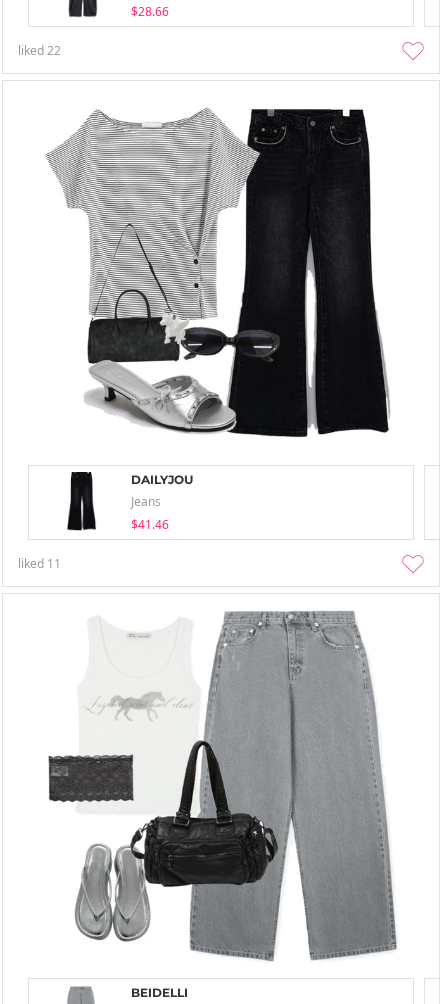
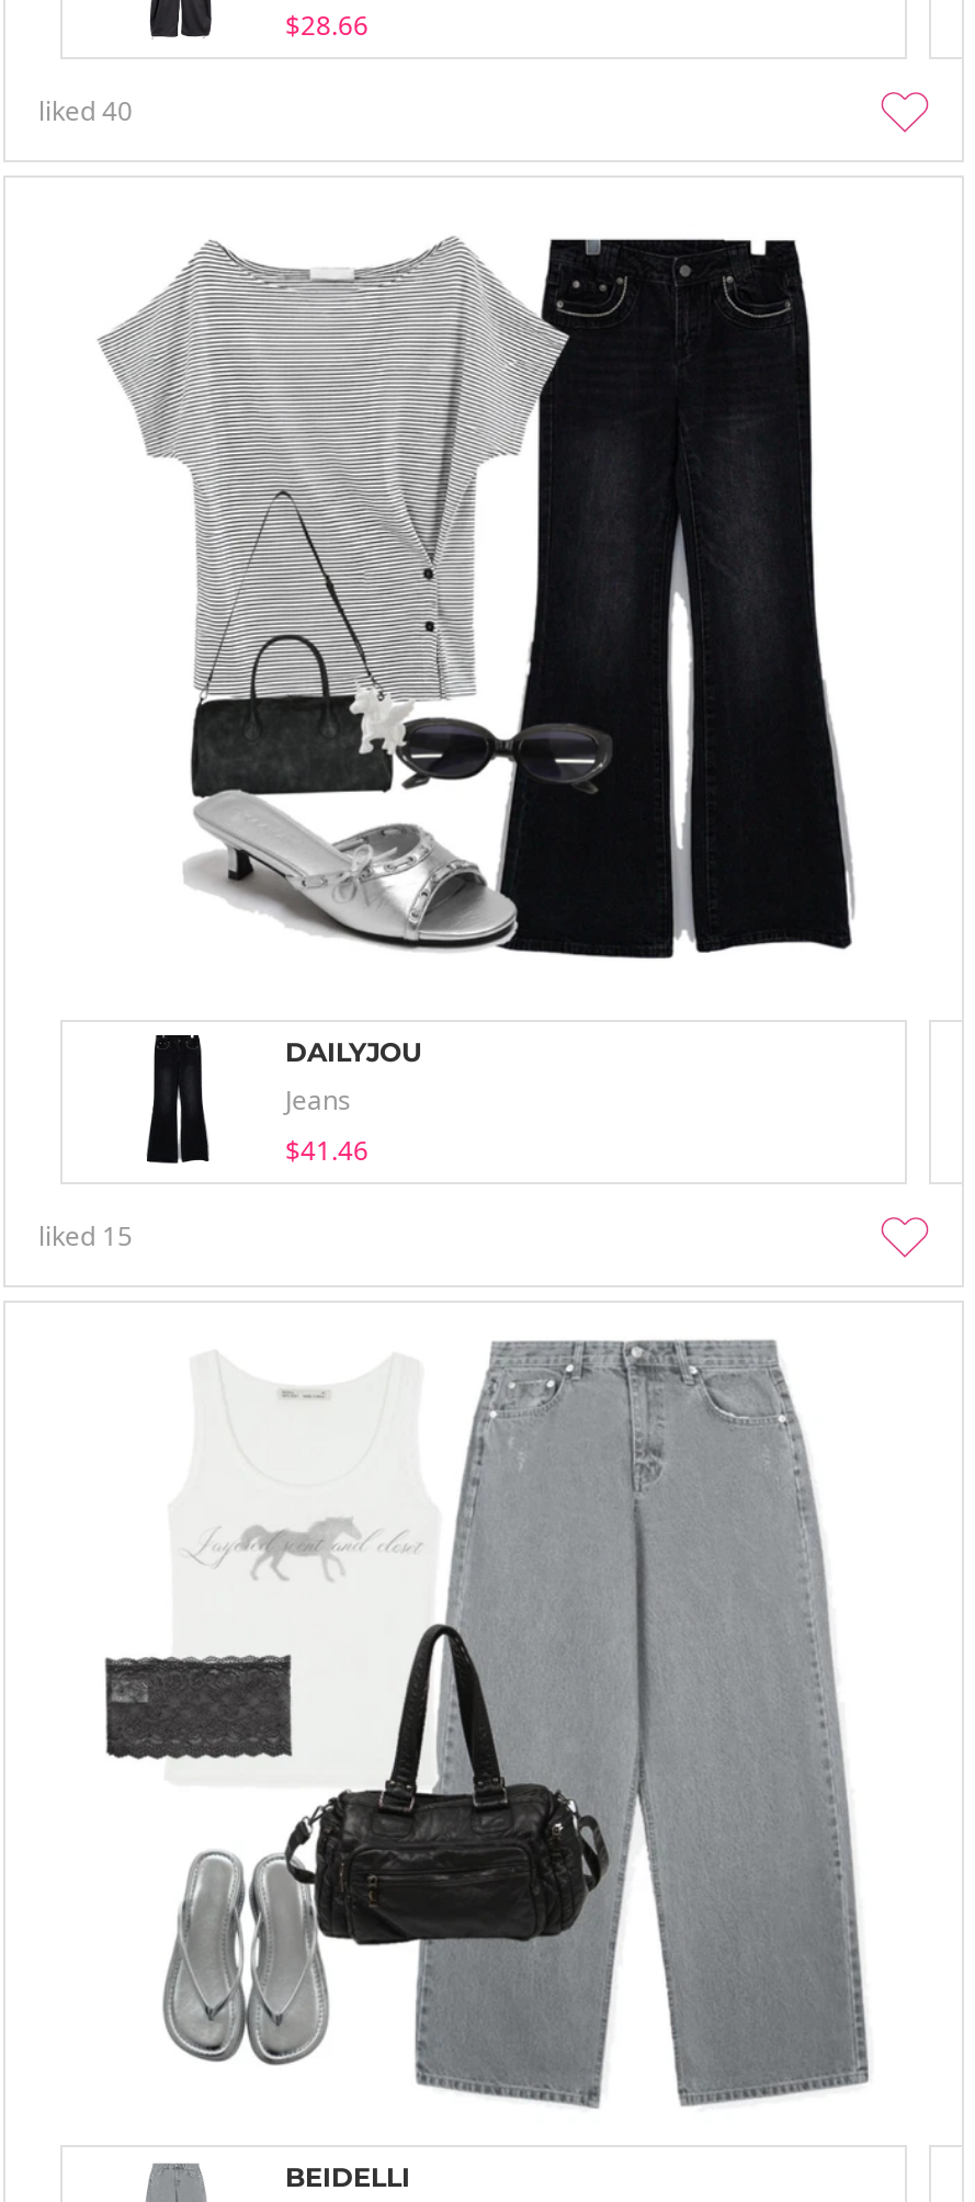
[18,42,61,59] liked 22 -> [38,92,133,129] liked 40
[18,555,61,572] liked 11 -> [38,1217,133,1255] liked 15

